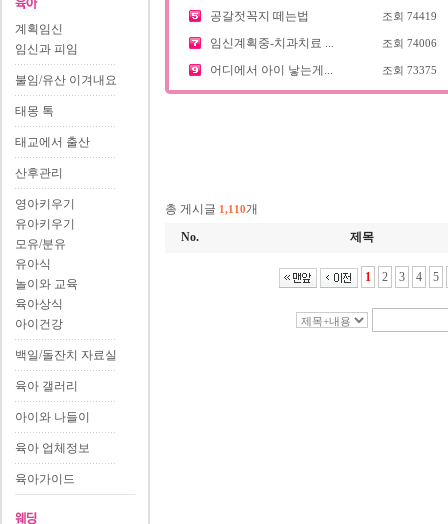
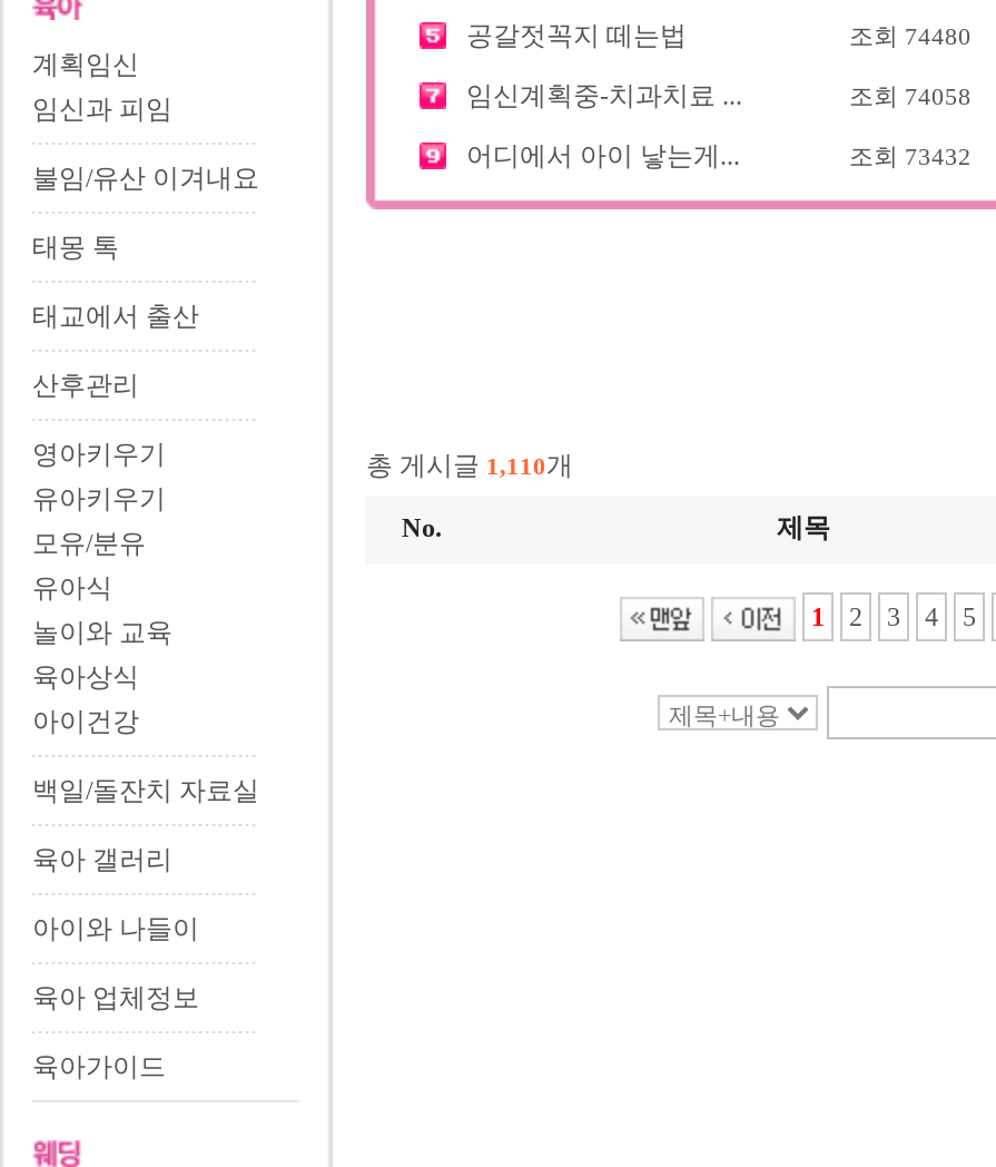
[382,10,437,22] 조회 74419 -> [849,22,972,49] 조회 74480
[382,37,437,49] 조회 74006 -> [849,82,972,109] 조회 74058
[382,64,437,76] 조회 73375 -> [849,143,972,169] 조회 73432

